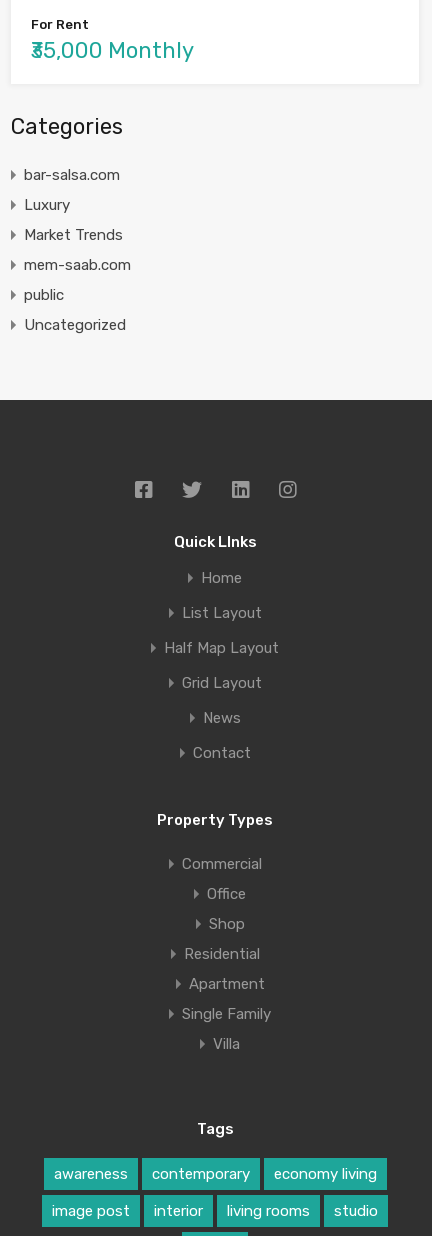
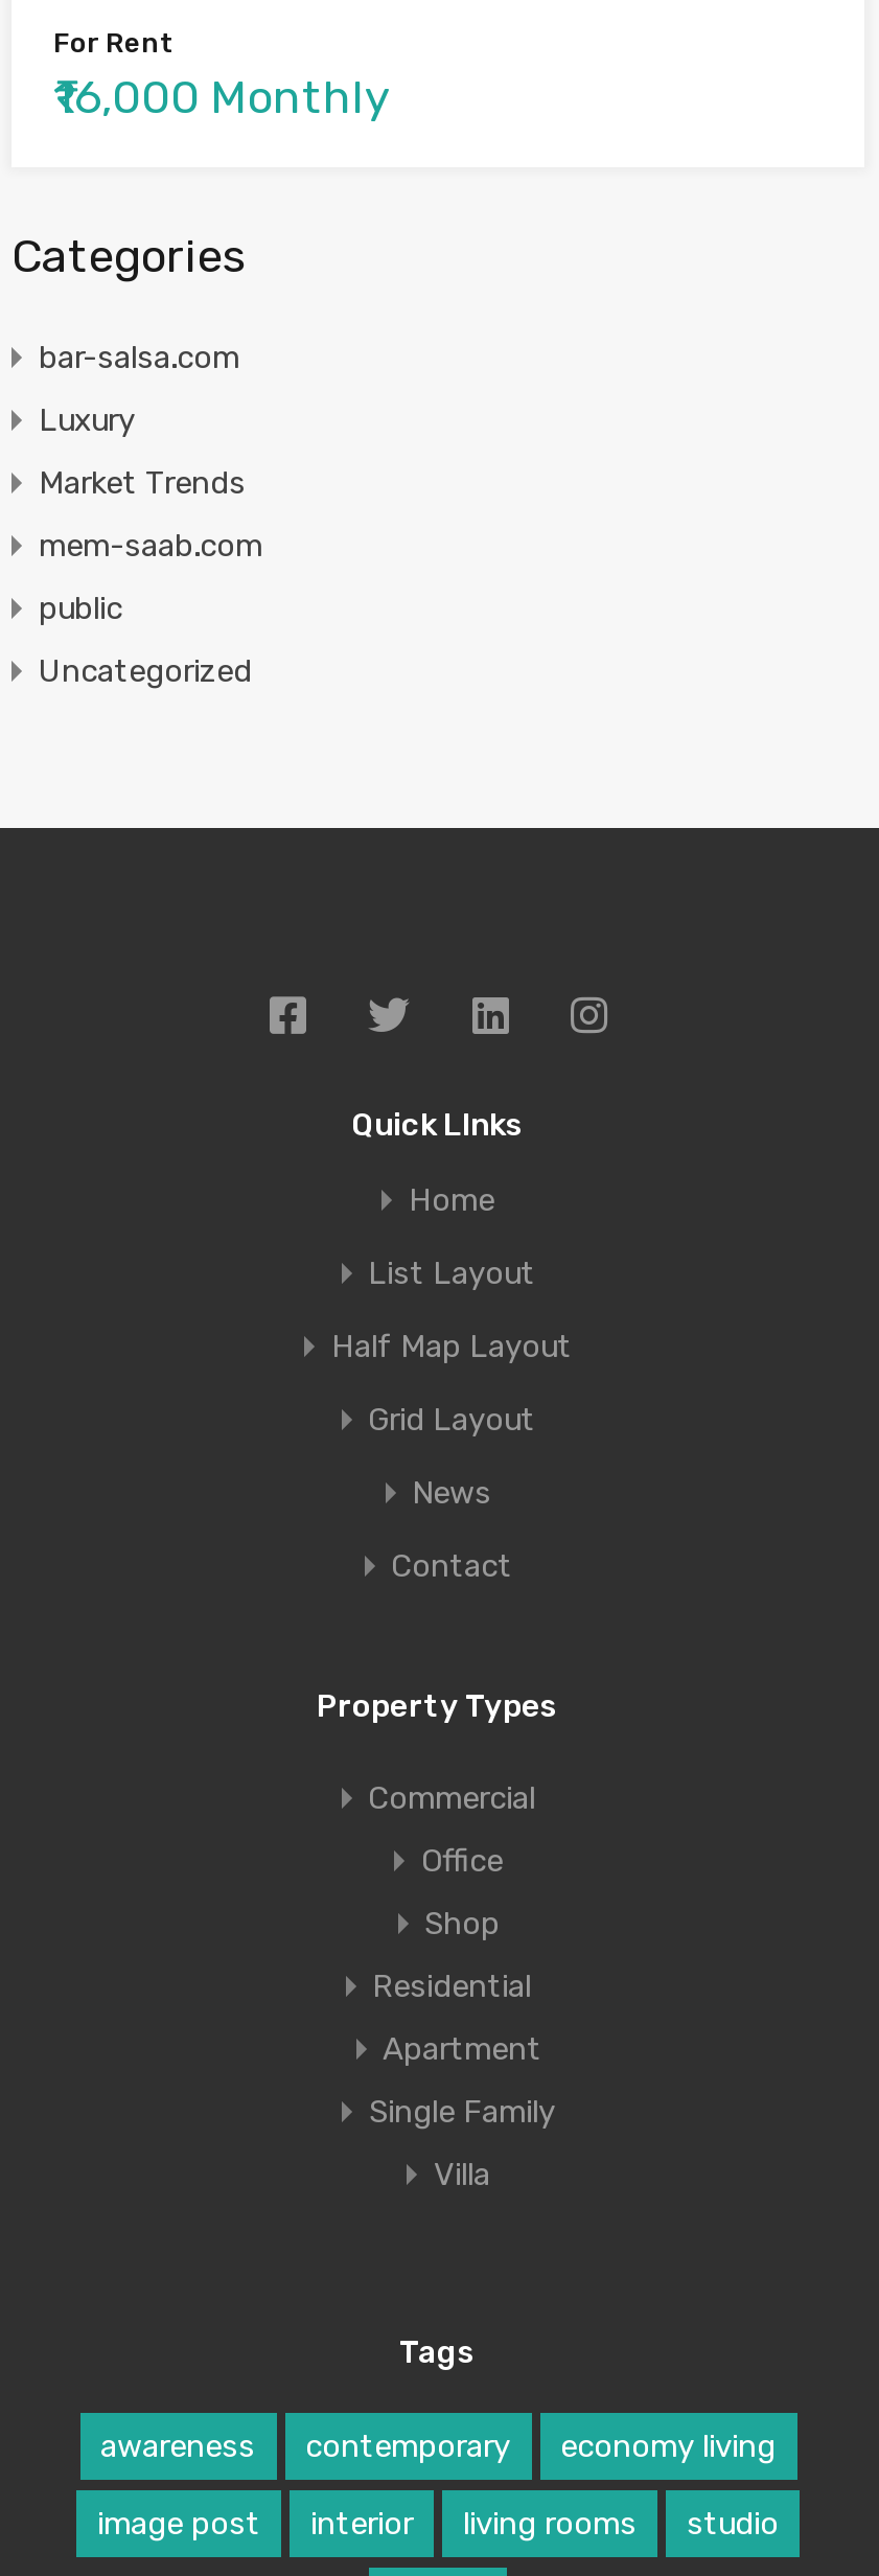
[31,37,194,64] ₹35,000 Monthly -> [53,69,390,126] ₹16,000 Monthly

